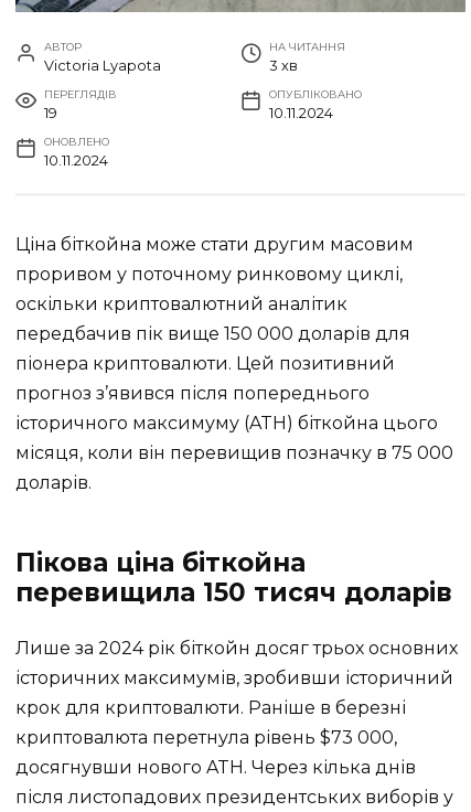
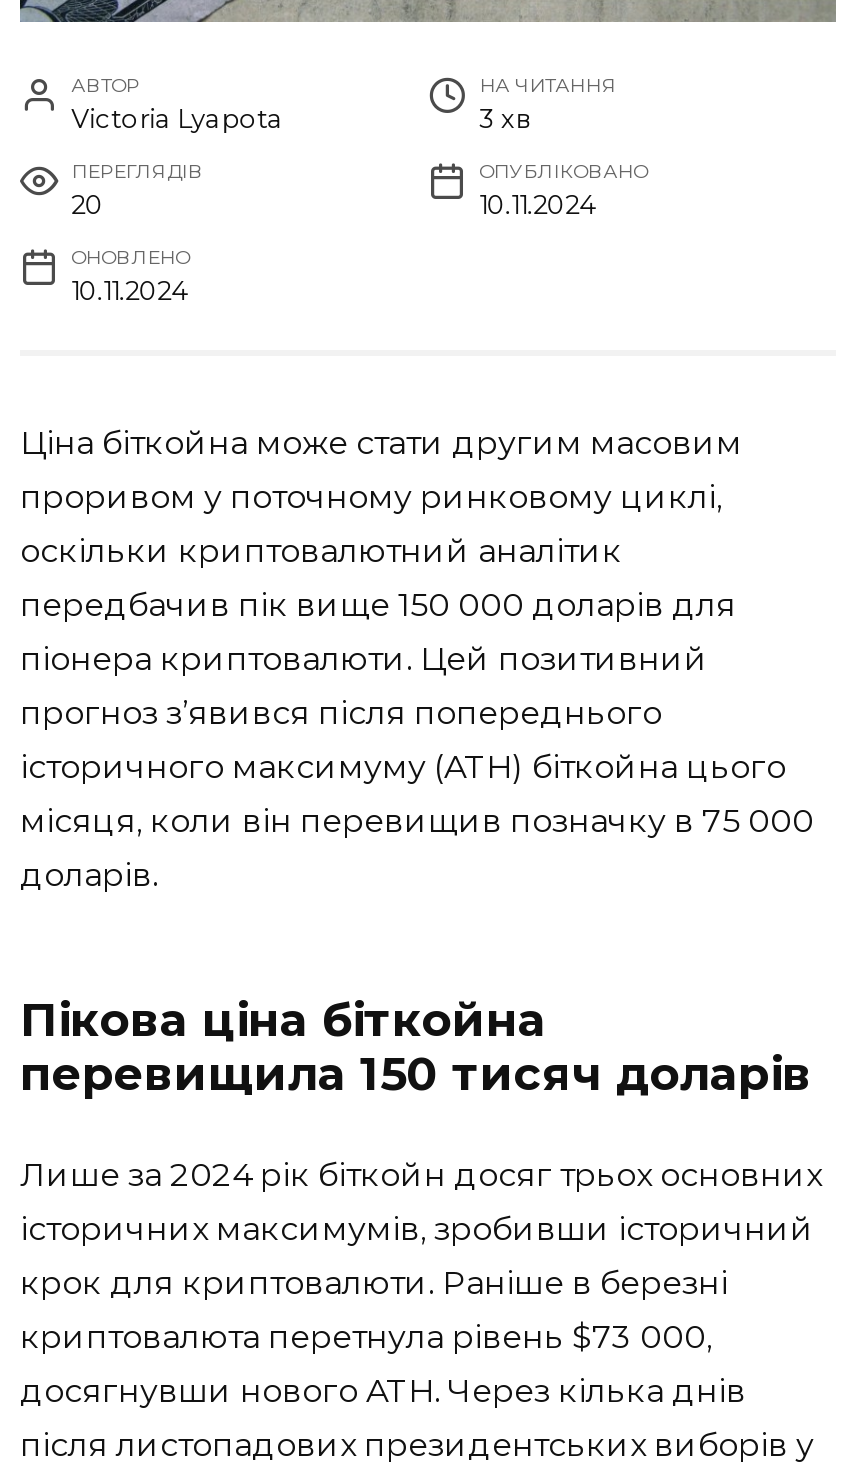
[44,105,57,121] 19 -> [71,190,103,220] 20

